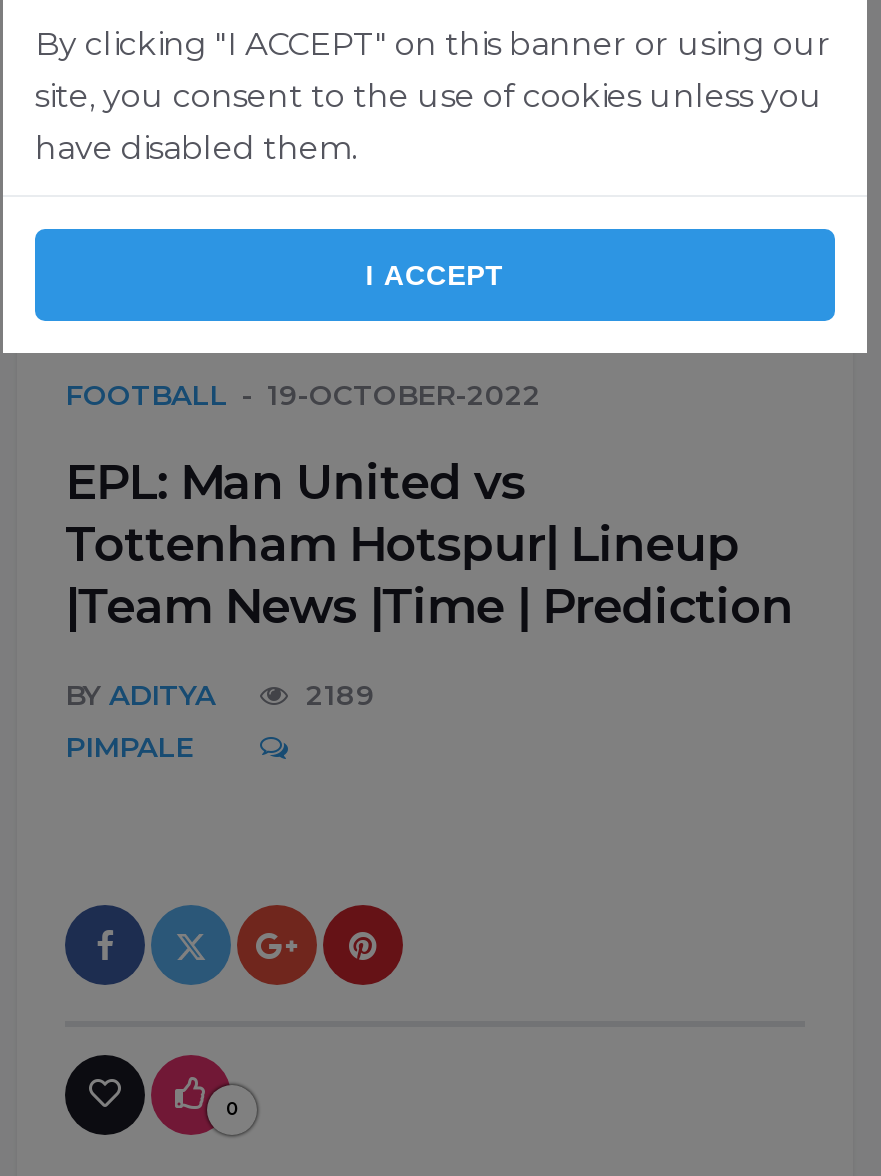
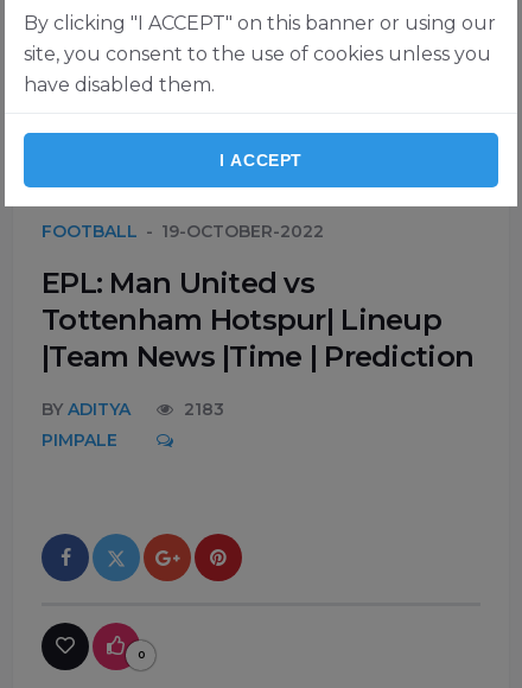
[306,677,374,713] 2189 -> [184,399,225,420] 2183

